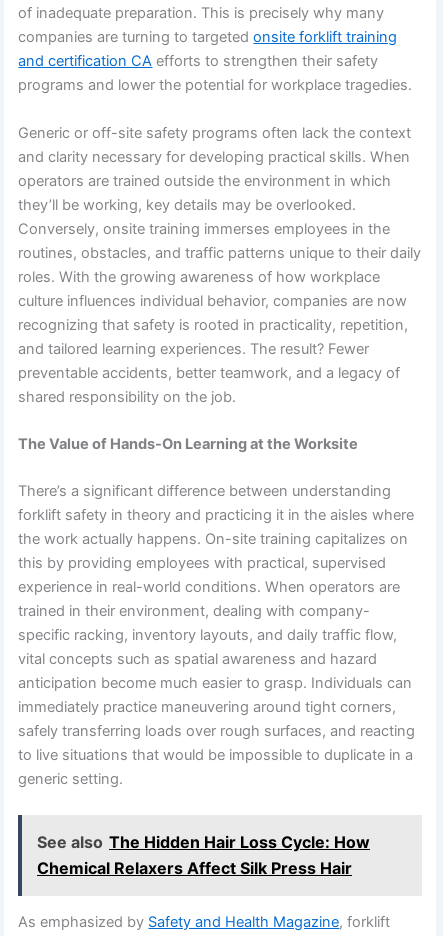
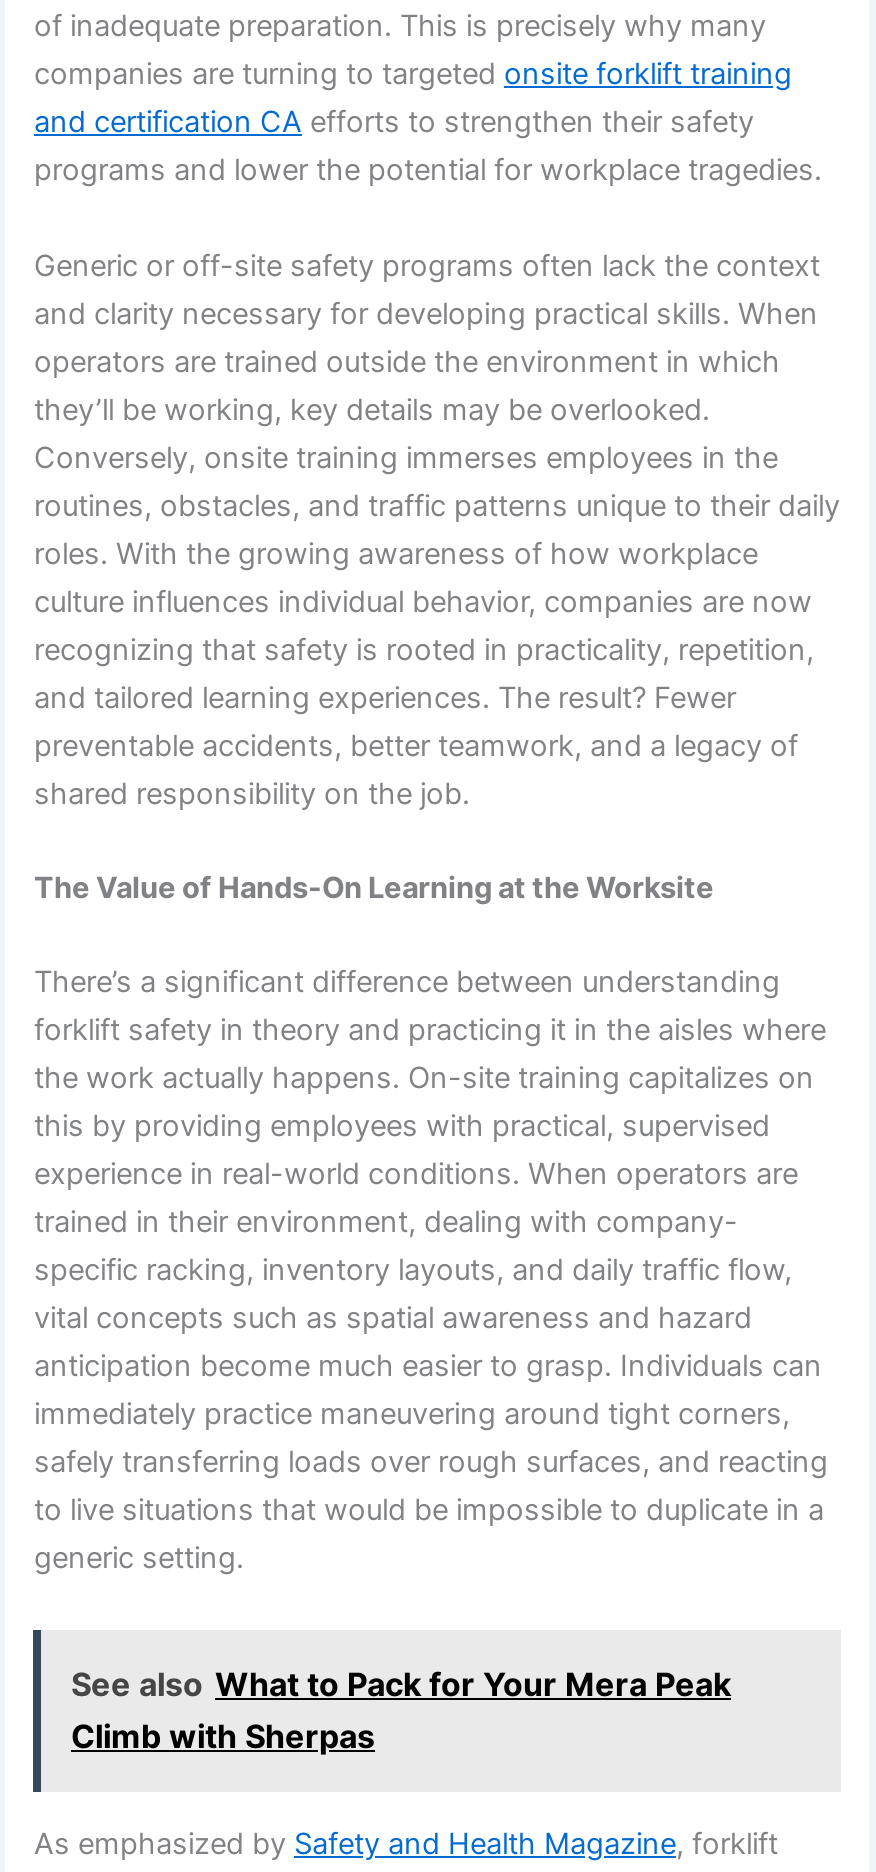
[37,832,370,878] See also The Hidden Hair Loss Cycle: How | Chemical Relaxers Affect Silk Press Hair -> [71,1665,731,1757] See also What to Pack for Your Mera Peak | Climb with Sherpas

